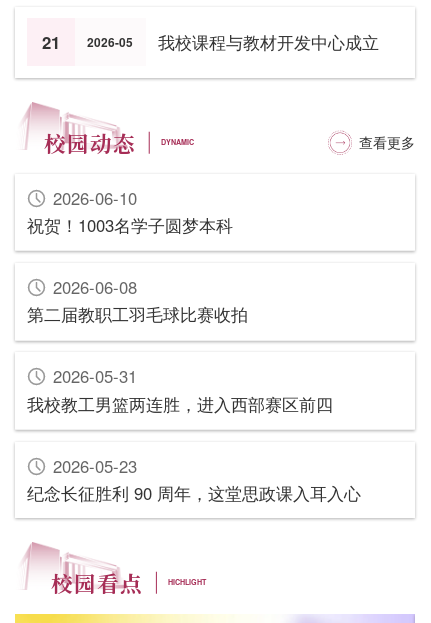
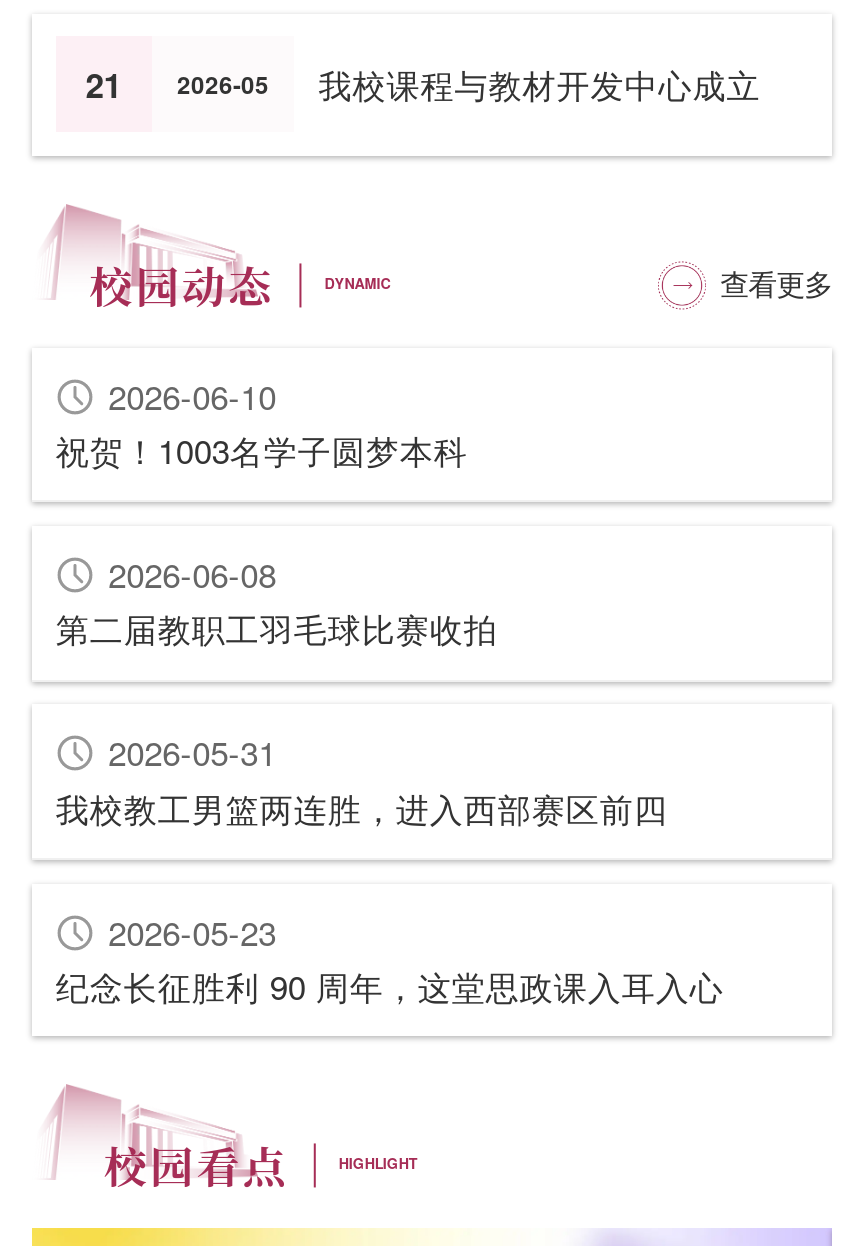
[168,577,206,587] HICHLIGHT -> [339,1154,417,1174] HIGHLIGHT

